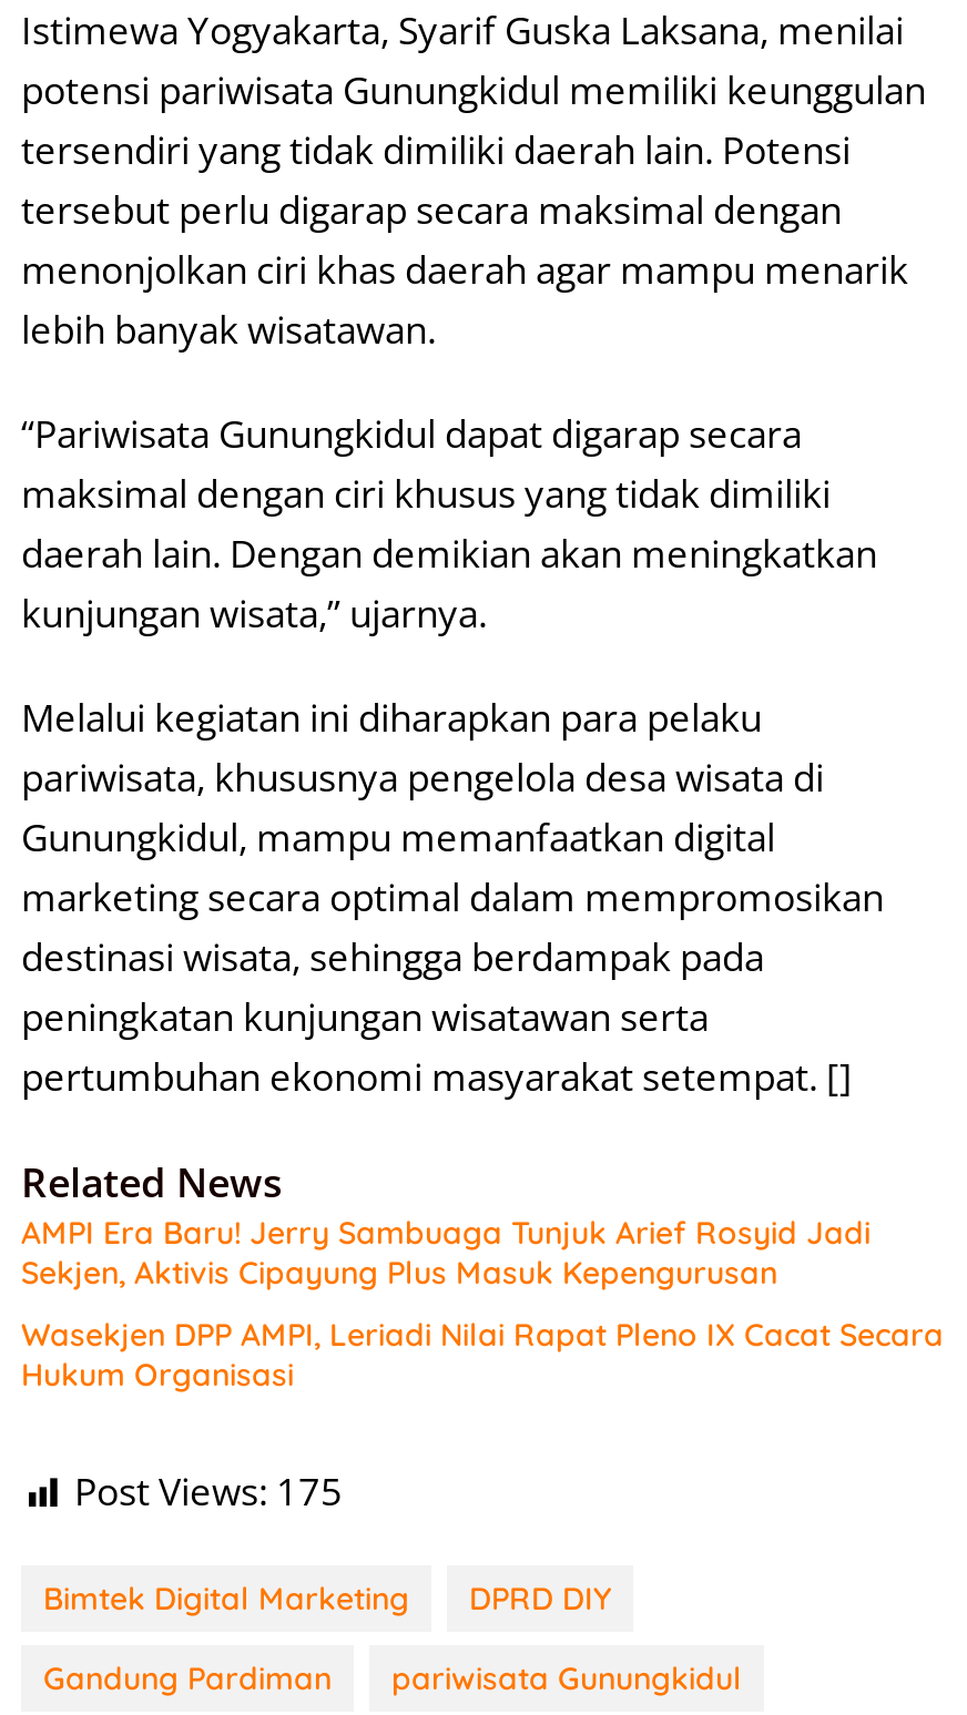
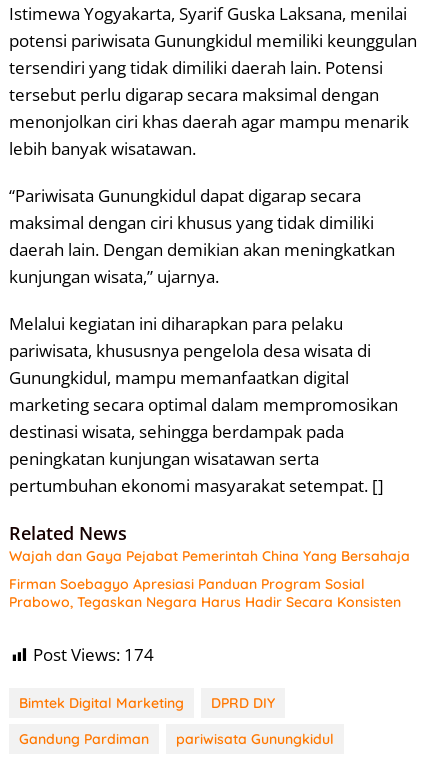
[21,1214,871,1294] AMPI Era Baru! Jerry Sambuaga Tunjuk Arief Rosyid Jadi | Sekjen, Aktivis Cipayung Plus Masuk Kepengurusan -> [9,547,410,565] Wajah dan Gaya Pejabat Pemerintah China Yang Bersahaja
[21,1316,944,1396] Wasekjen DPP AMPI, Leriadi Nilai Rapat Pleno IX Cacat Secara | Hukum Organisasi -> [9,575,401,611] Firman Soebagyo Apresiasi Panduan Program Sosial | Prabowo, Tegaskan Negara Harus Hadir Secara Konsisten
[74,1466,343,1517] Post Views: 175 -> [33,643,154,666] Post Views: 174

